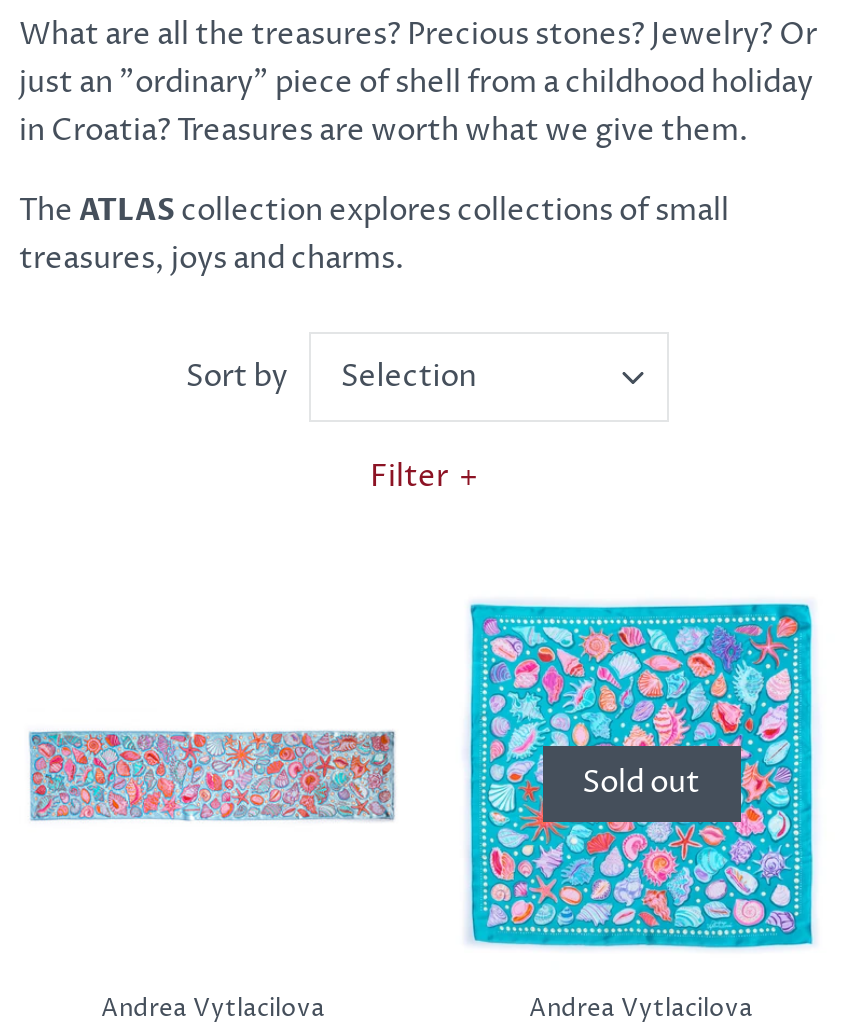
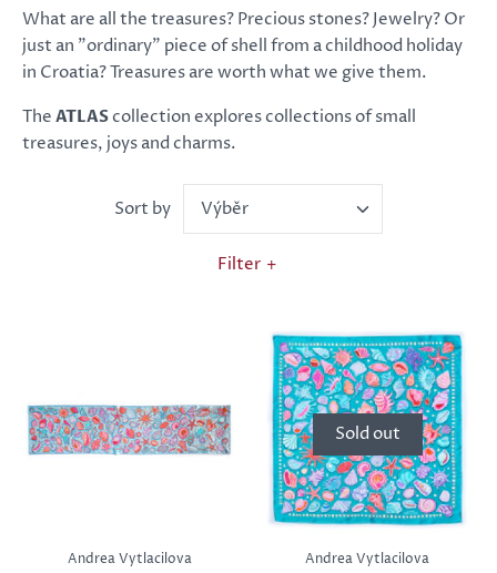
[341,355,477,397] Selection -> [201,197,248,220] Výběr

